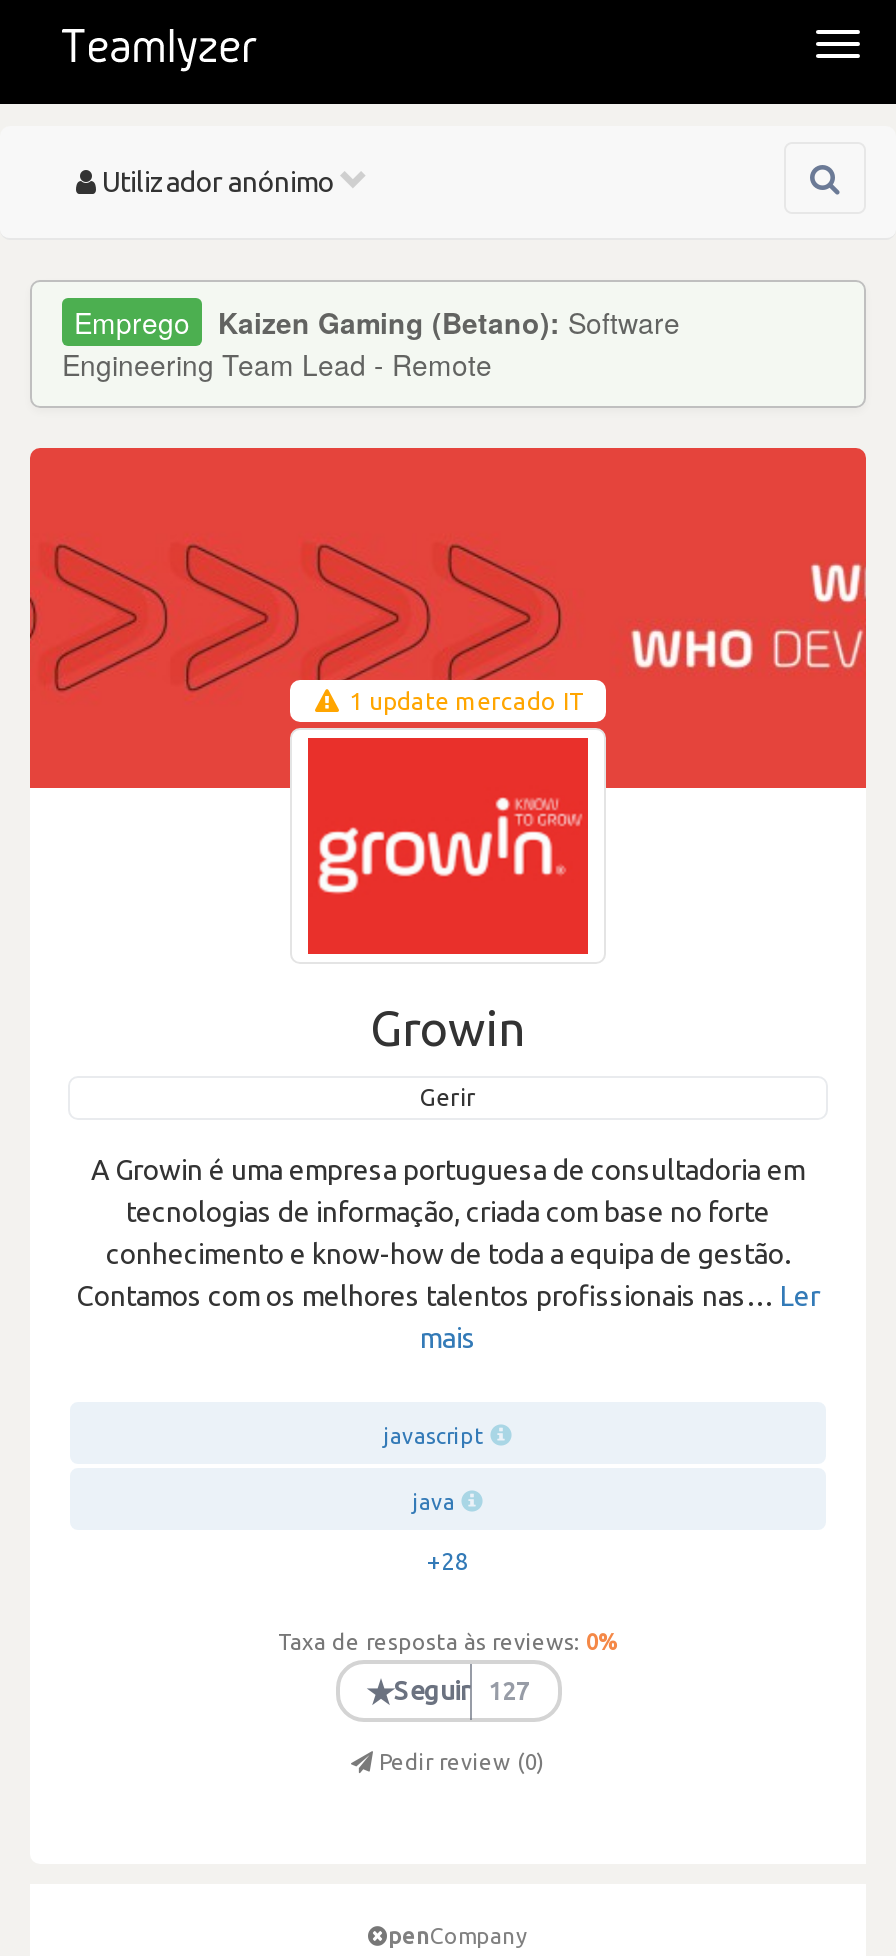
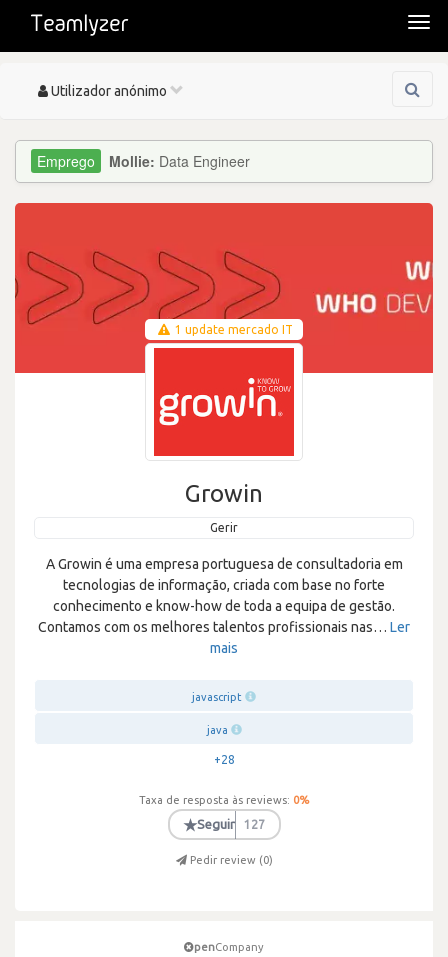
[62,302,680,384] Kaizen Gaming (Betano): Software | Engineering Team Lead - Remote -> [109,151,250,171] Mollie: Data Engineer

